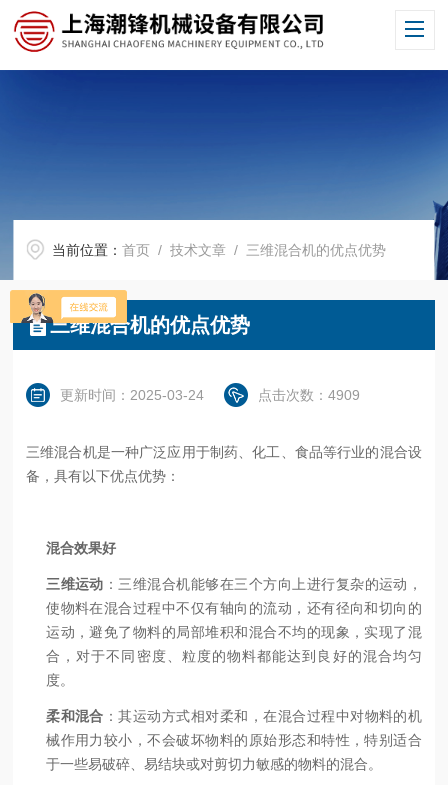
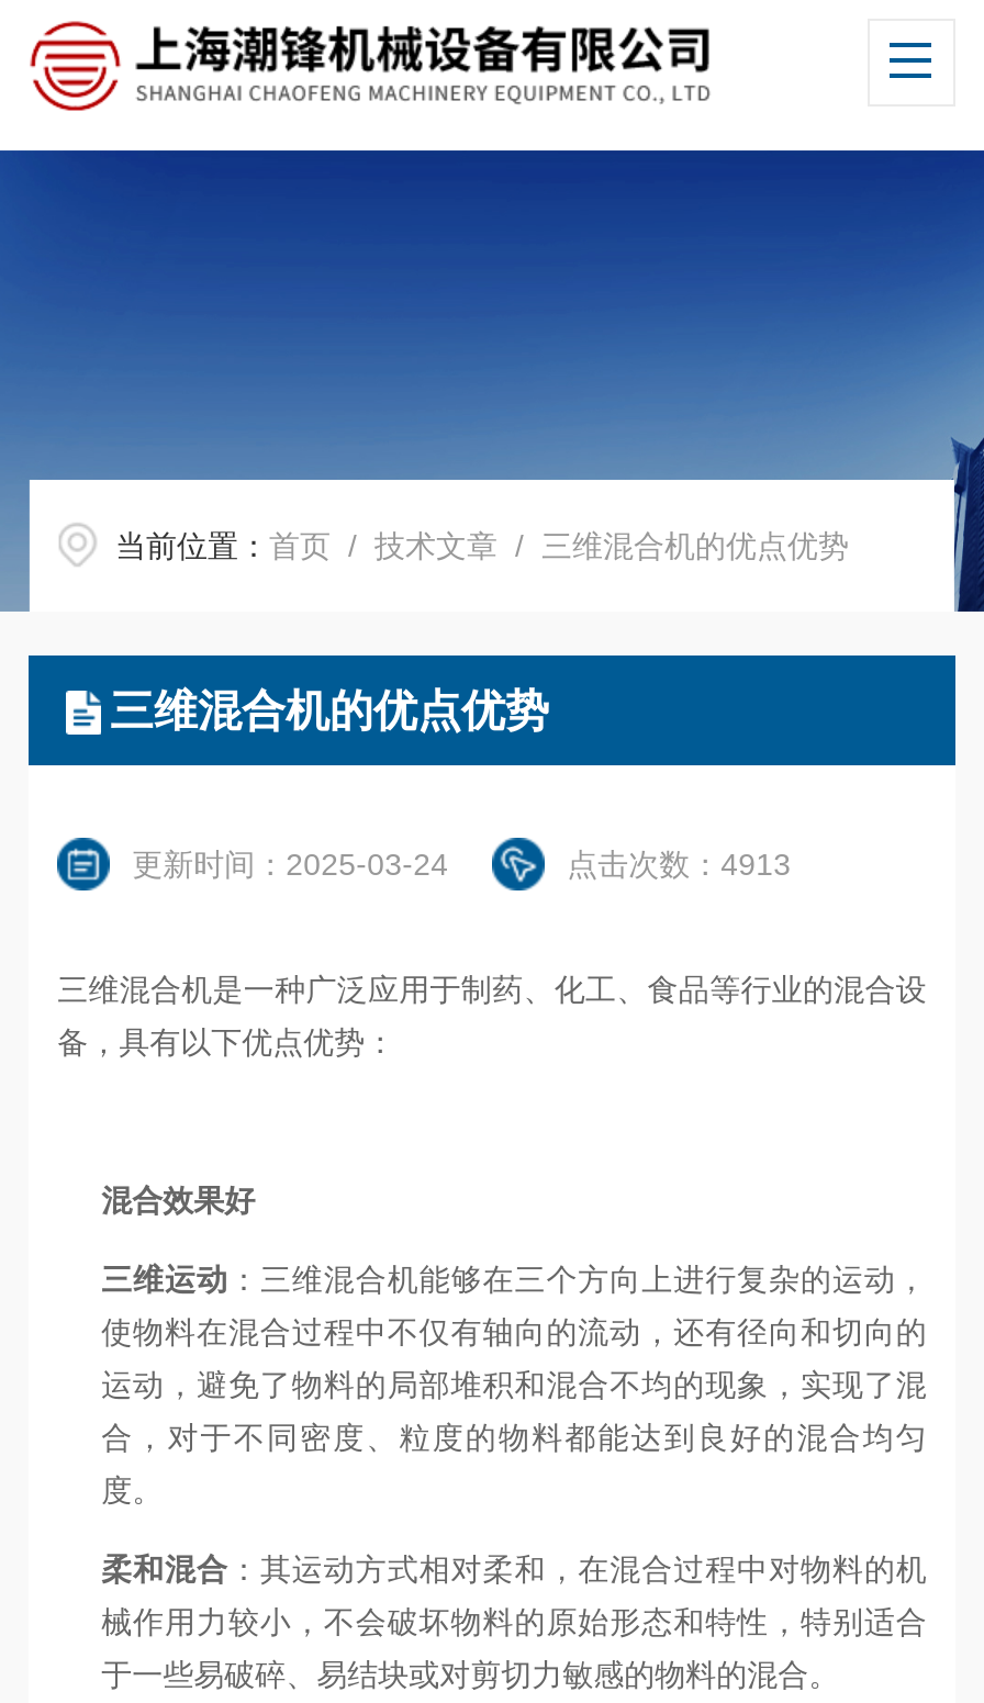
[9,289,128,324] [image] -> [22,634,279,706] [image]
[258,387,360,403] 点击次数：4909 -> [567,847,791,882] 点击次数：4913

